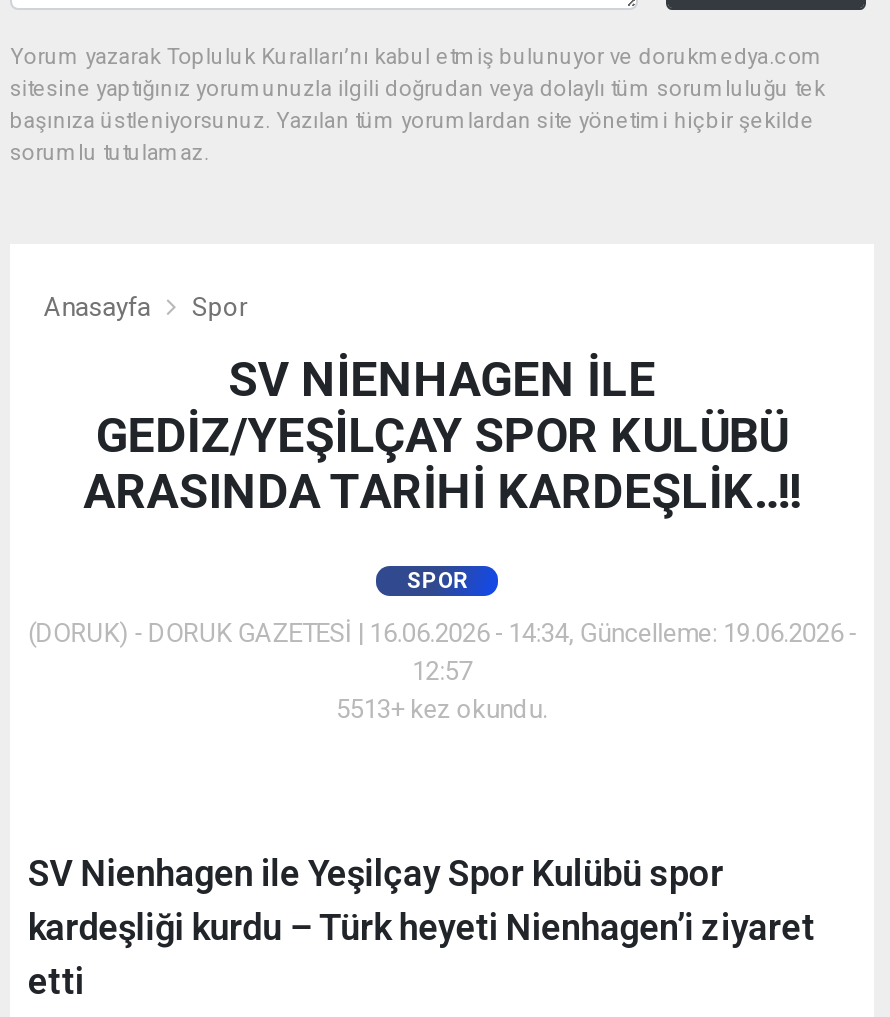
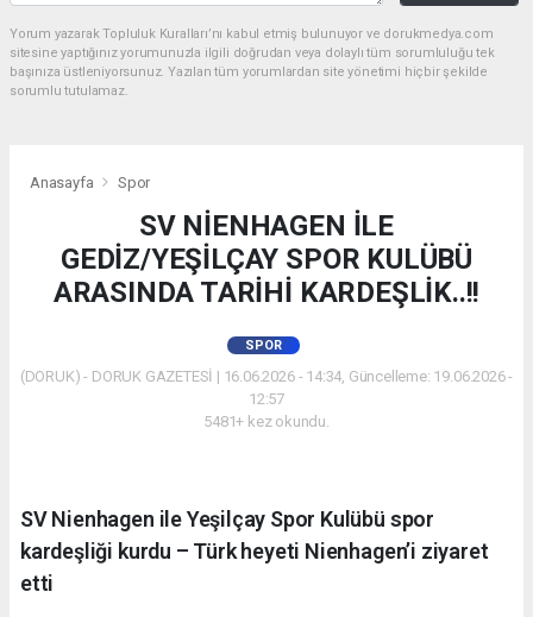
[336,693,548,723] 5513+ kez okundu. -> [204,412,329,430] 5481+ kez okundu.

